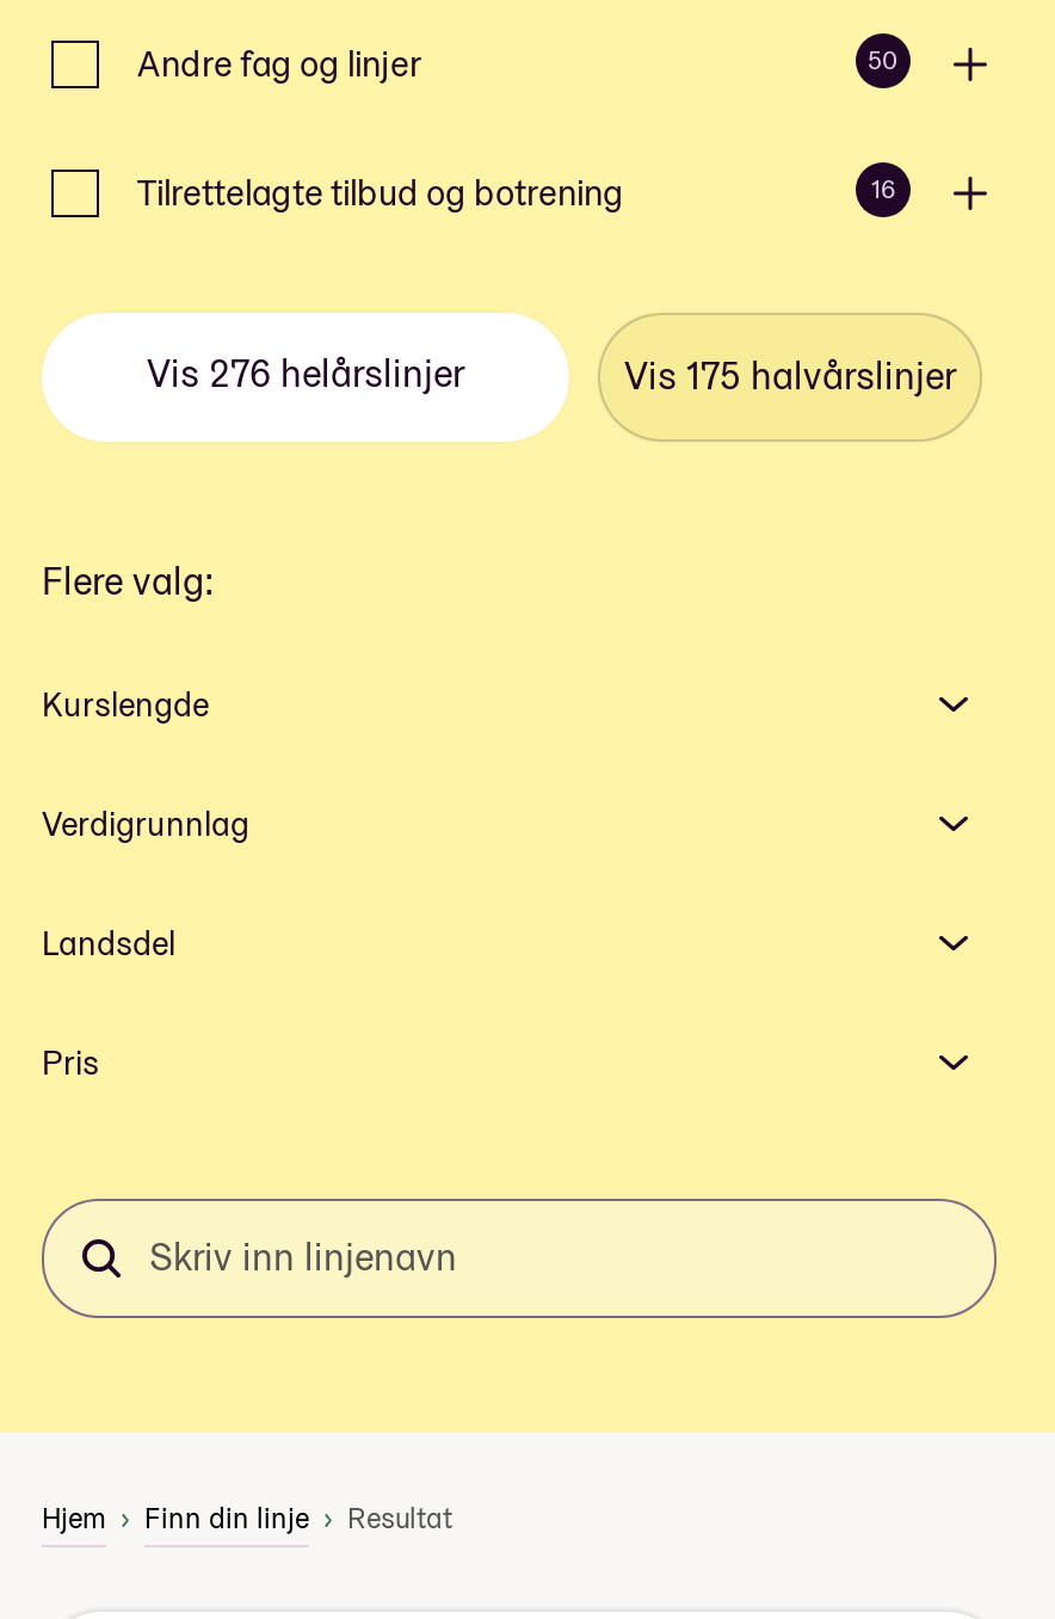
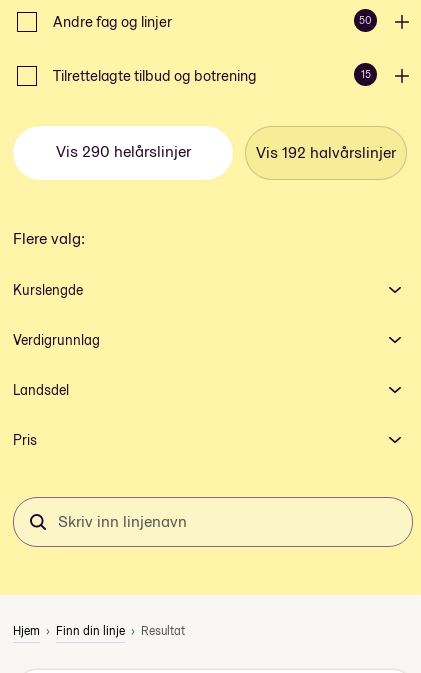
[871,172,895,205] 16 -> [360,67,370,81] 15
[147,349,464,399] Vis 276 helårslinjer -> [55,141,190,162] Vis 290 helårslinjer
[624,351,956,401] Vis 175 halvårslinjer -> [256,142,396,163] Vis 192 halvårslinjer

